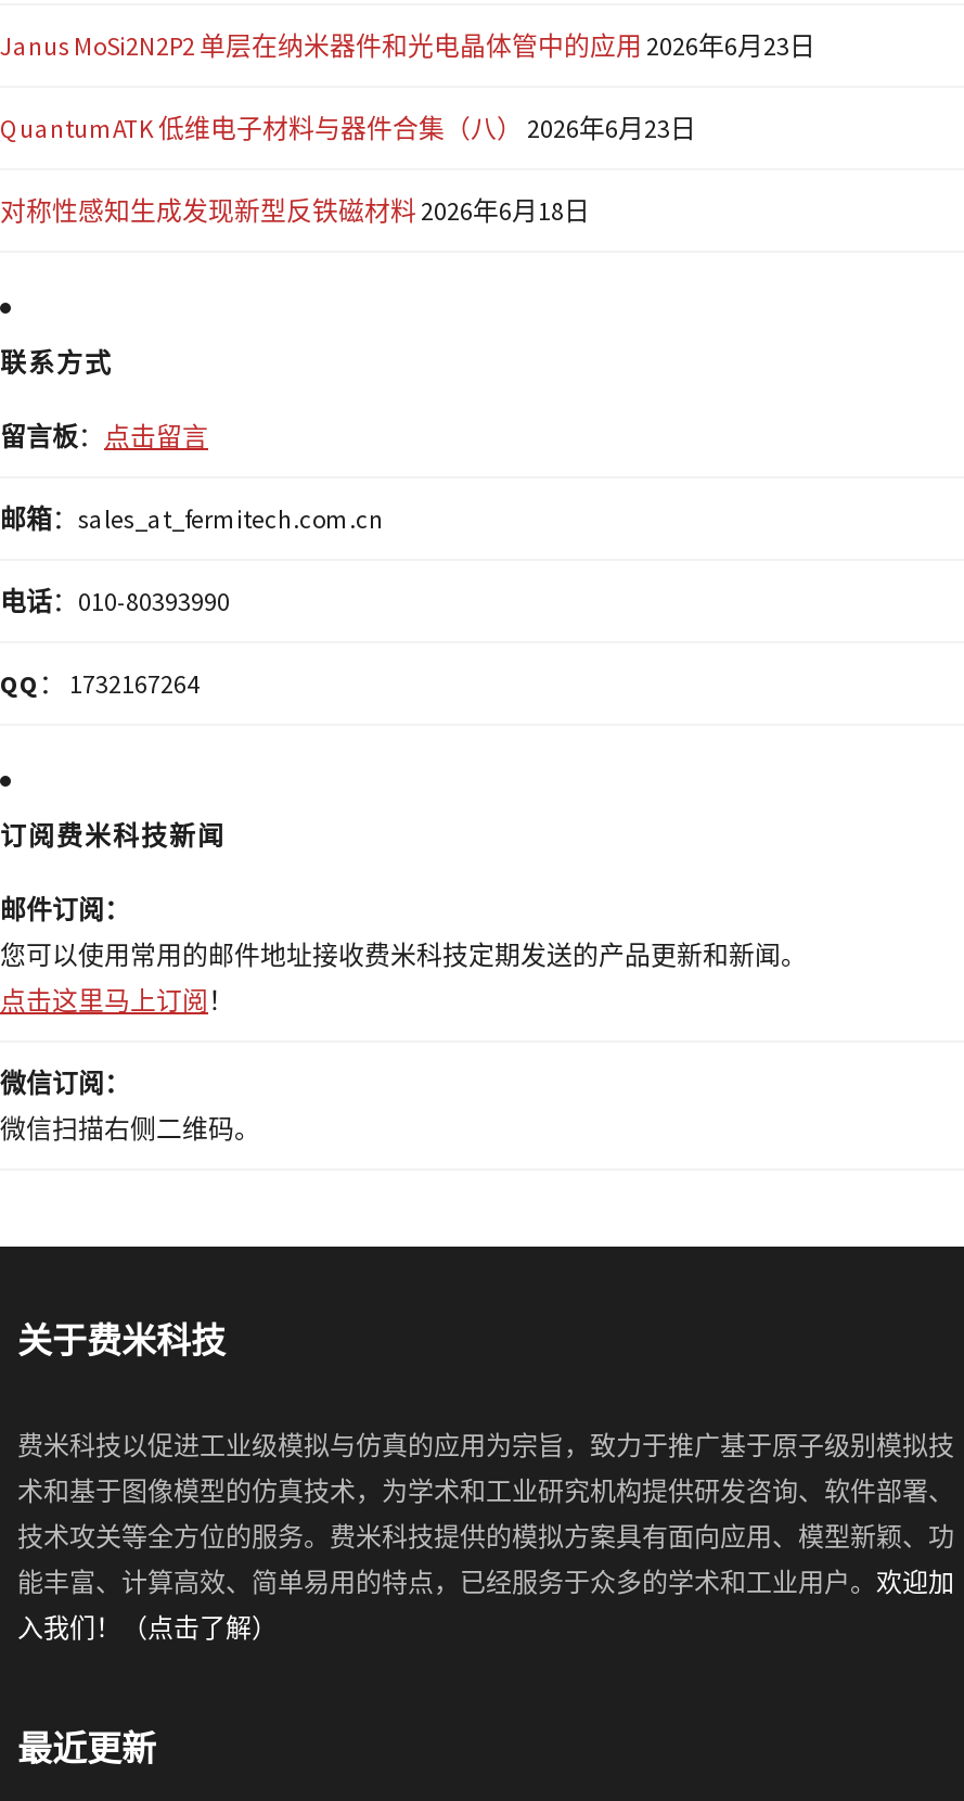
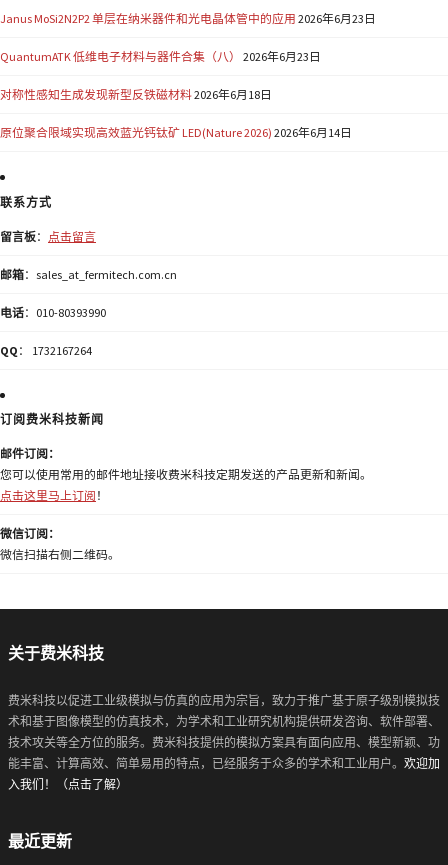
none -> [0,125,352,140] 原位聚合限域实现高效蓝光钙钛矿 LED(Nature 2026) 2026年6月14日

